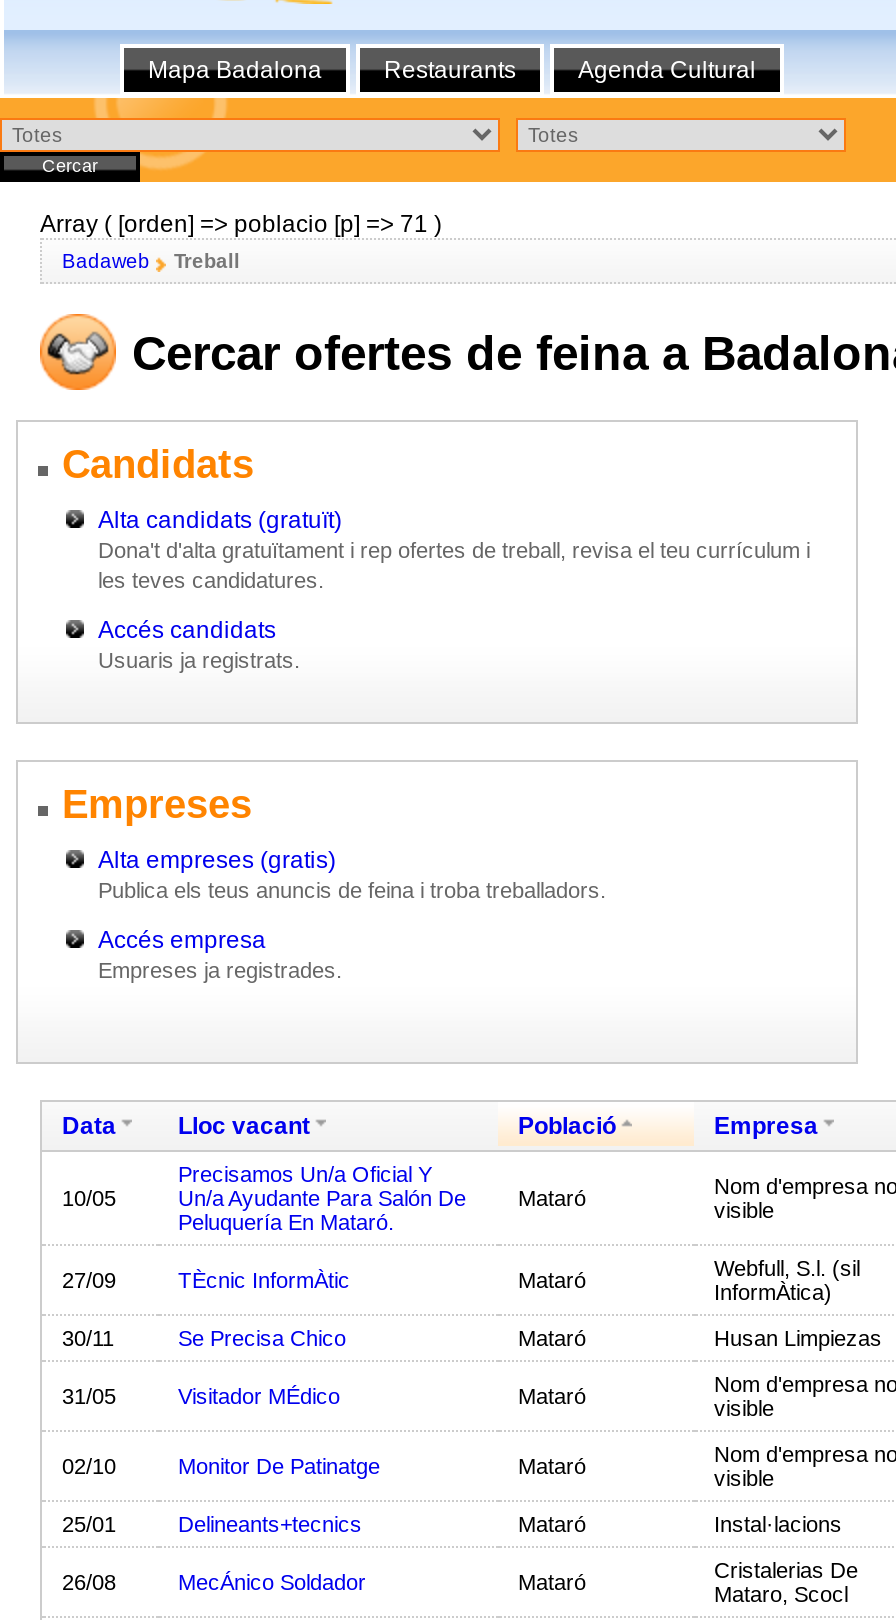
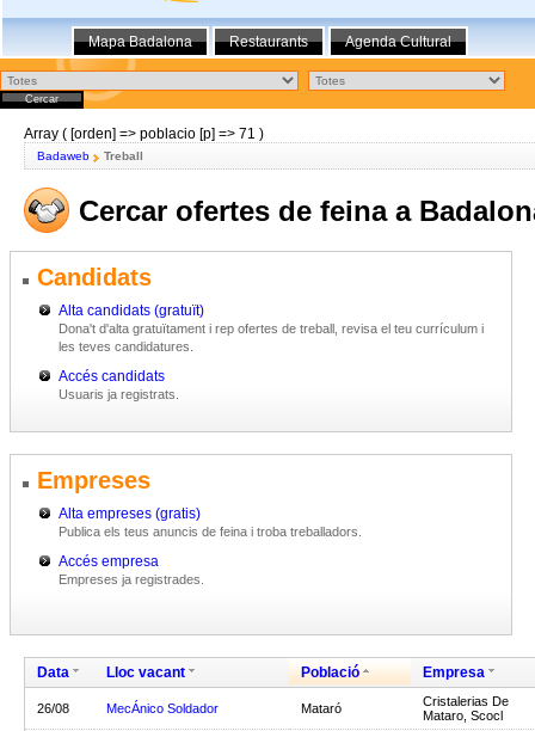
[178,1162,466,1234] Precisamos Un/a Oficial Y | Un/a Ayudante Para Salón De | Peluquería En Mataró. -> none
[62,1174,896,1536] Mataró | Nom d'empresa no | visible | 27/09 | TÈcnic InformÀtic | Mataró | Webfull, S.l. (sil | InformÀtica) | 30/11 | Se Precisa Chico | Mataró | Husan Limpiezas | 31/05 | Visitador MÉdico | Mataró | Nom d'empresa no | visible | 02/10 | Monitor De Patinatge | Mataró | Nom d'empresa no | visible | 25/01 | Delineants+tecnics | Mataró | Instal·lacions -> none
[62,1186,116,1210] 10/05 -> none

